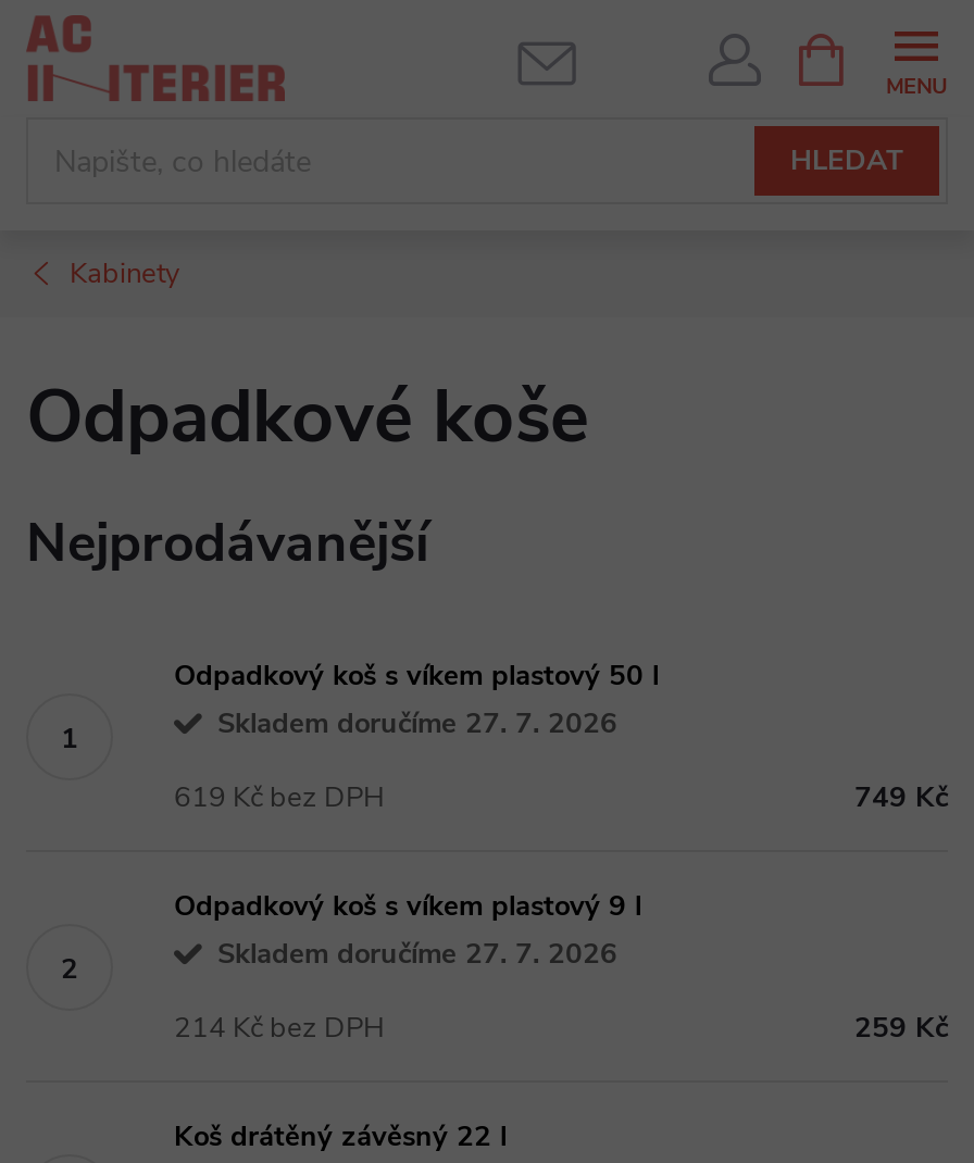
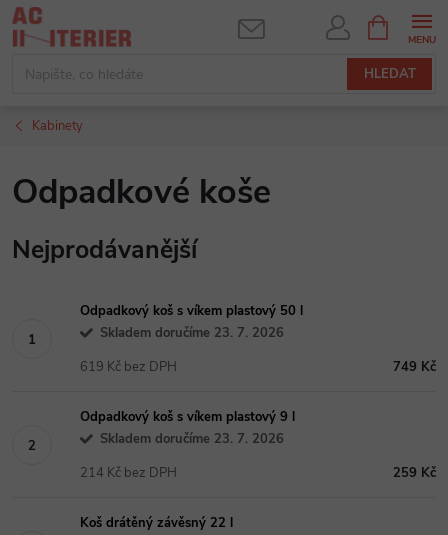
[217,704,617,743] Skladem doručíme 27. 7. 2026 -> [100,324,284,342] Skladem doručíme 23. 7. 2026
[217,935,617,974] Skladem doručíme 27. 7. 2026 -> [100,430,284,448] Skladem doručíme 23. 7. 2026

